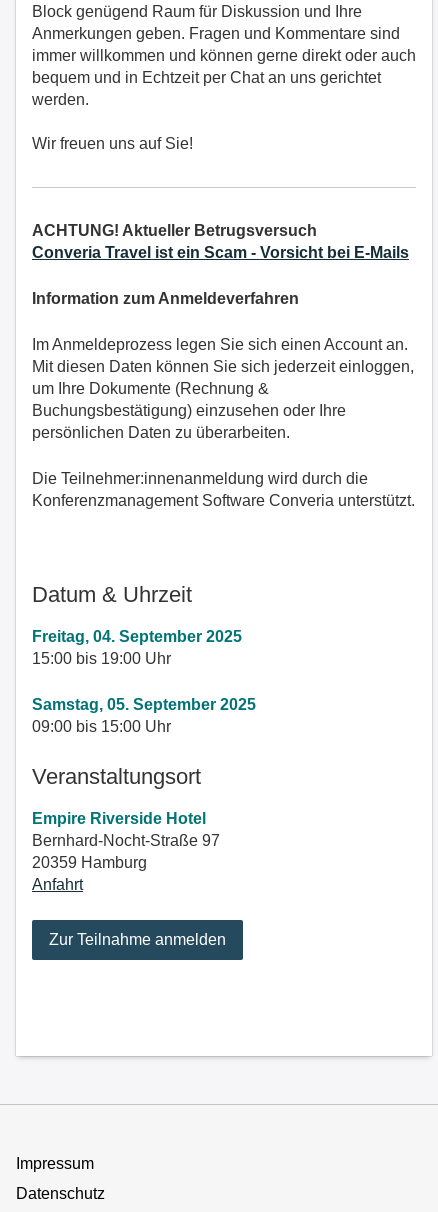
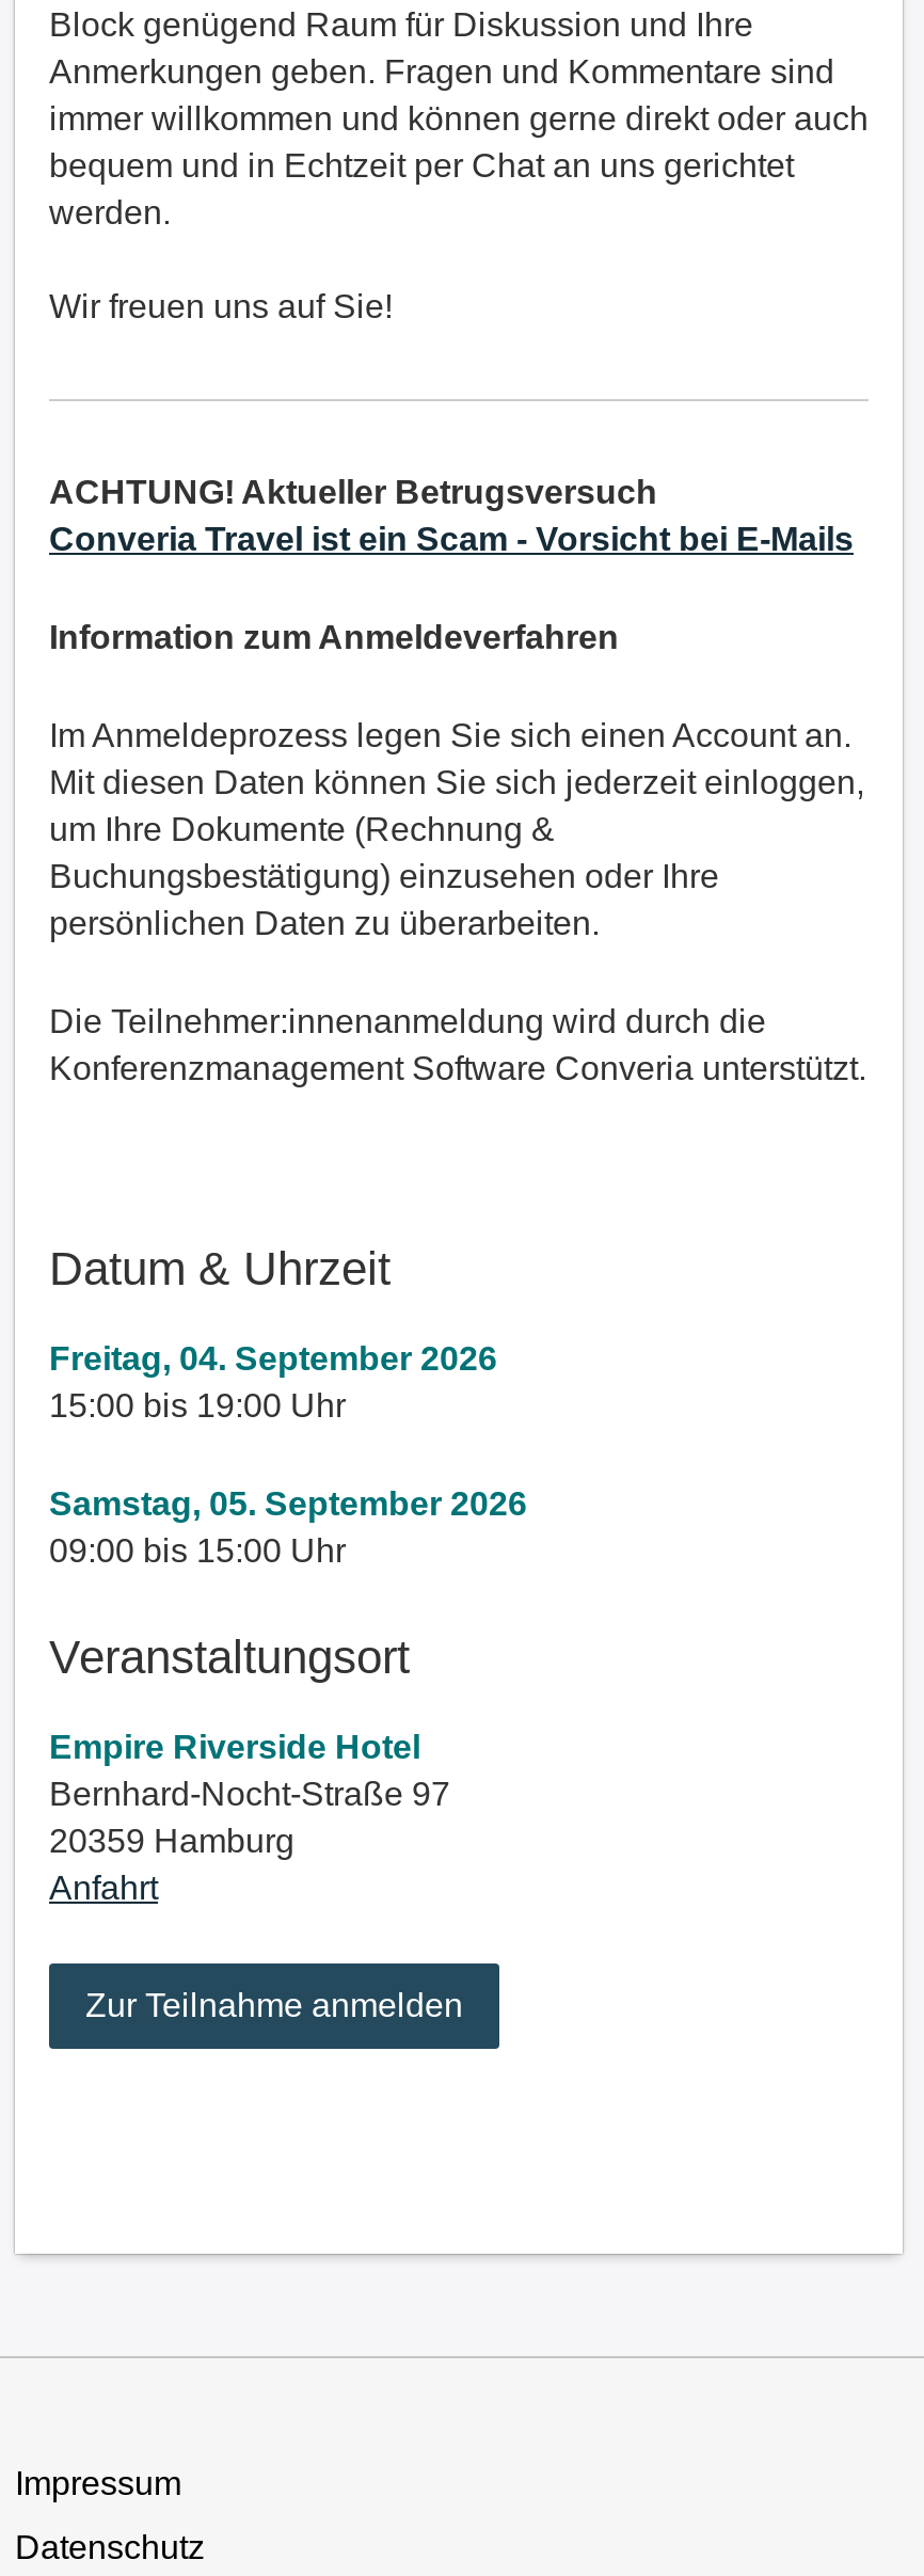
[32,628,242,645] Freitag, 04. September 2025 -> [49,1341,497,1377] Freitag, 04. September 2026
[32,696,256,713] Samstag, 05. September 2025 -> [49,1486,527,1522] Samstag, 05. September 2026

